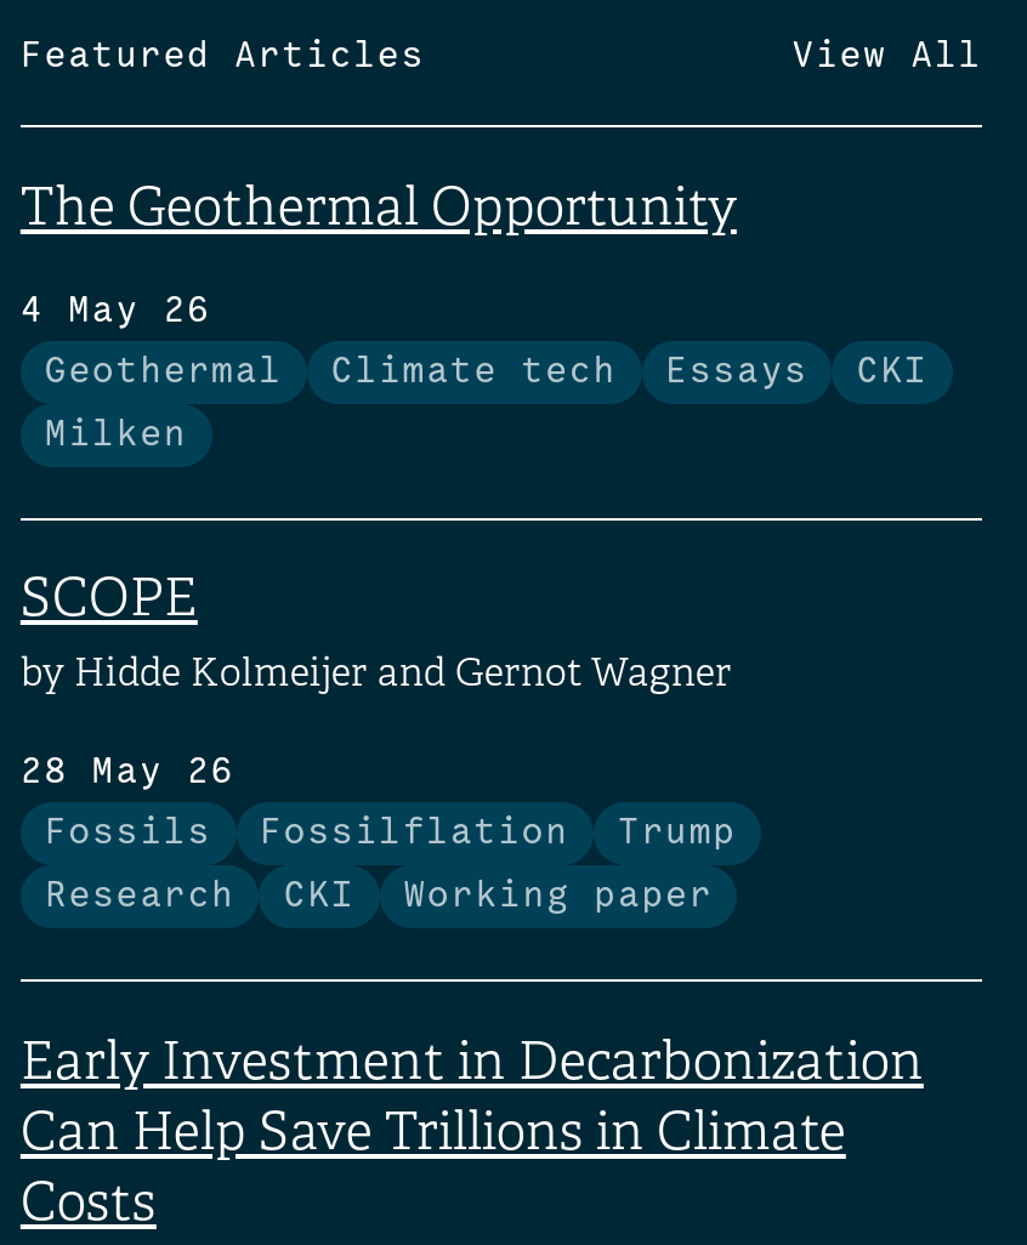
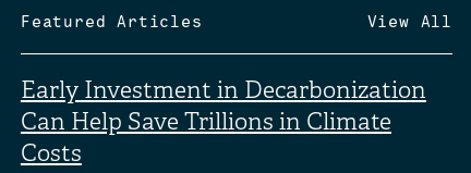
[20,173,928,914] The Geothermal Opportunity | 4 May 26 | Geothermal | Climate tech | Essays | CKI | Milken | SCOPE | by Hidde Kolmeijer and Gernot Wagner | 28 May 26 | Fossils | Fossilflation | Trump | Research | CKI | Working paper -> none

